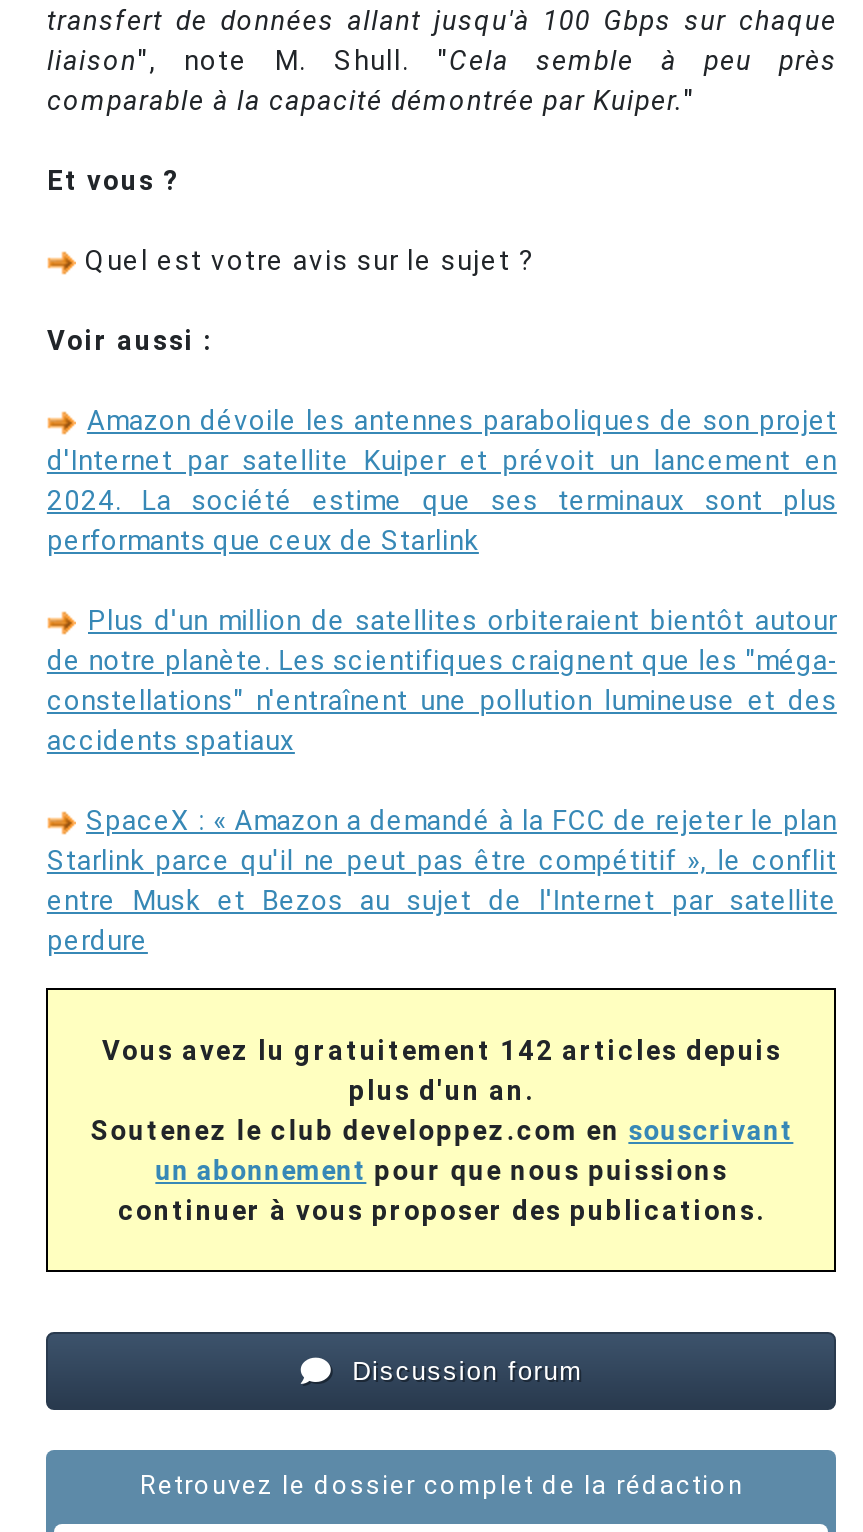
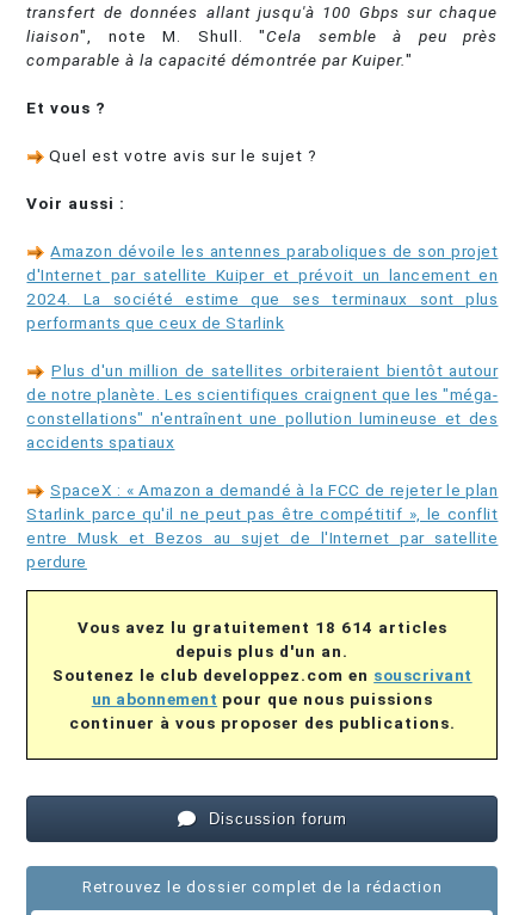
[102,1034,782,1106] Vous avez lu gratuitement 142 articles depuis | plus d'un an. -> [77,618,447,661] Vous avez lu gratuitement 18 614 articles | depuis plus d'un an.

